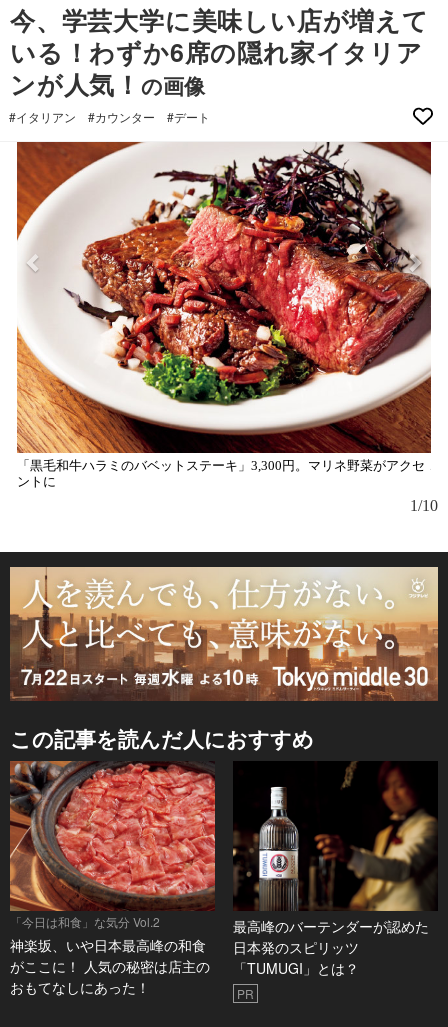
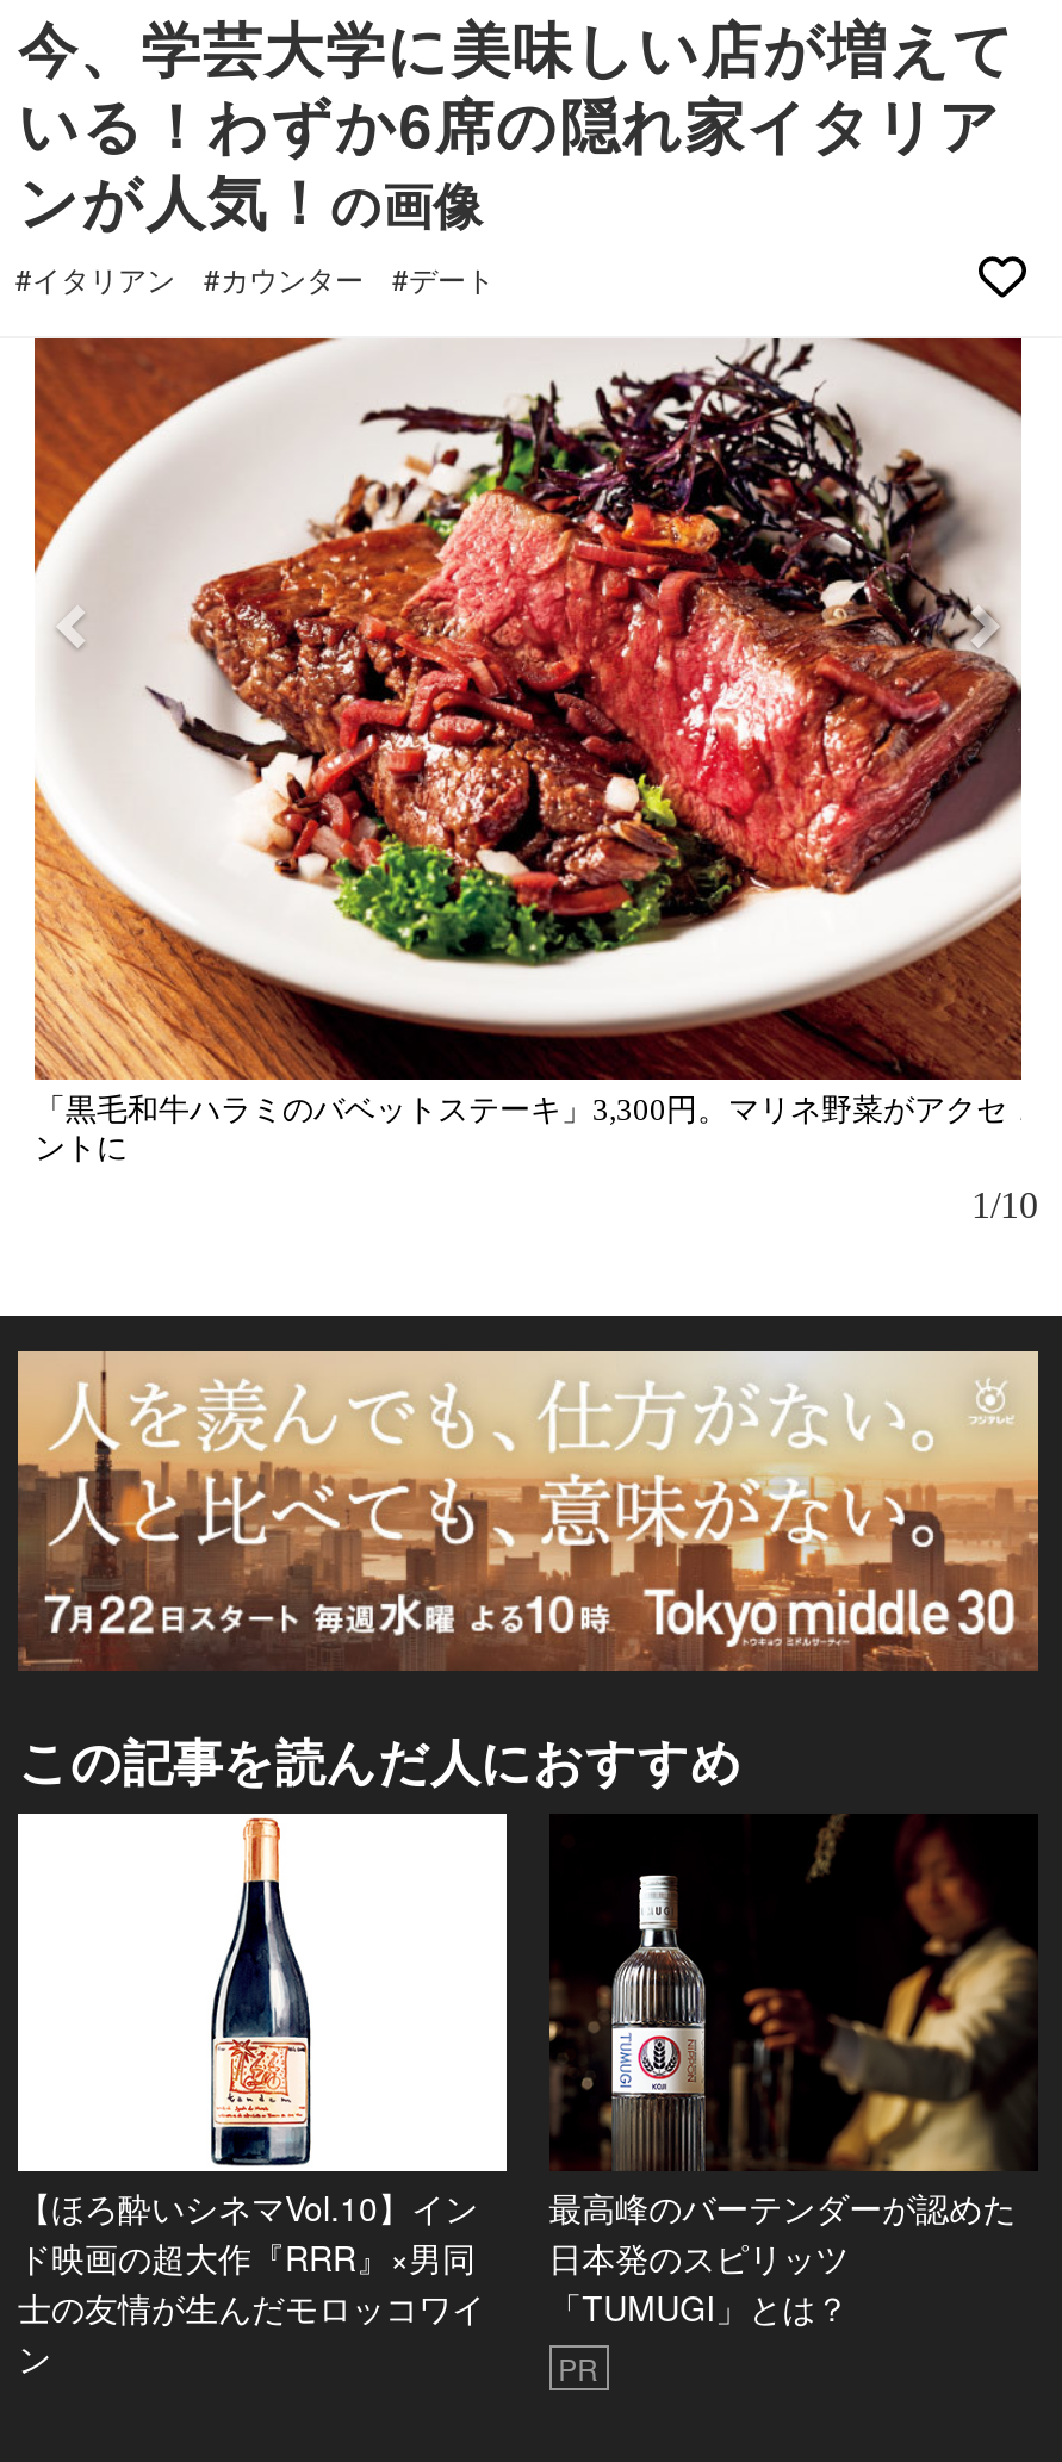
[9,760,216,997] [image] | 「今日は和食」な気分 Vol.2 | 神楽坂、いや日本最高峰の和食 | がここに！ 人気の秘密は店主の | おもてなしにあった！ -> [15,1811,509,2381] [image] | 【ほろ酔いシネマVol.10】イン | ド映画の超大作『RRR』×男同 | 士の友情が生んだモロッコワイ | ン

